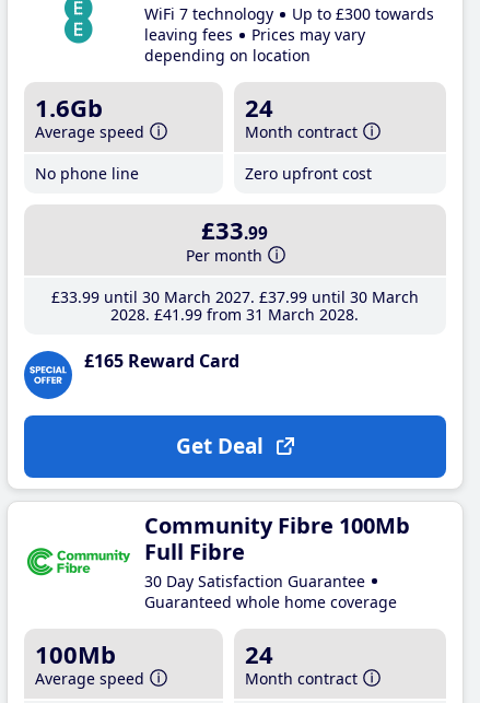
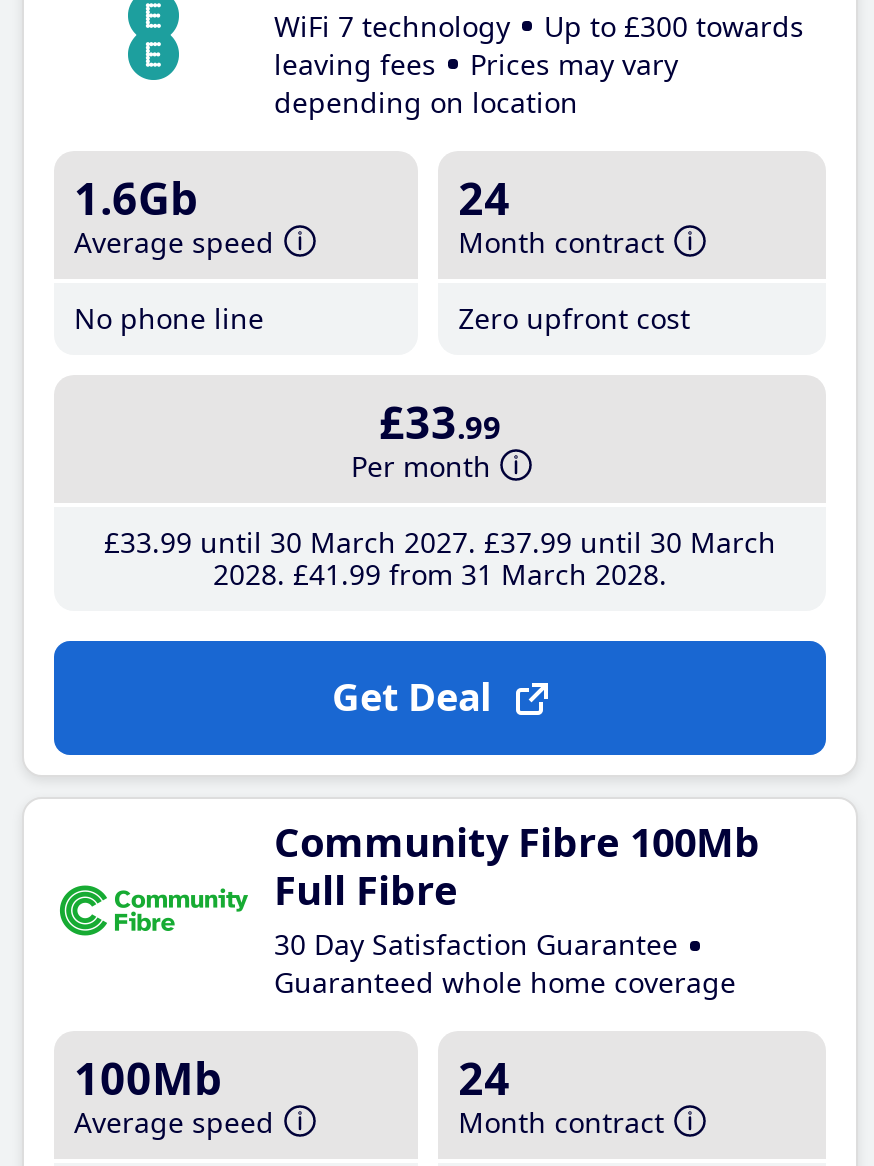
[23,348,239,400] [image] | £165 Reward Card -> none

